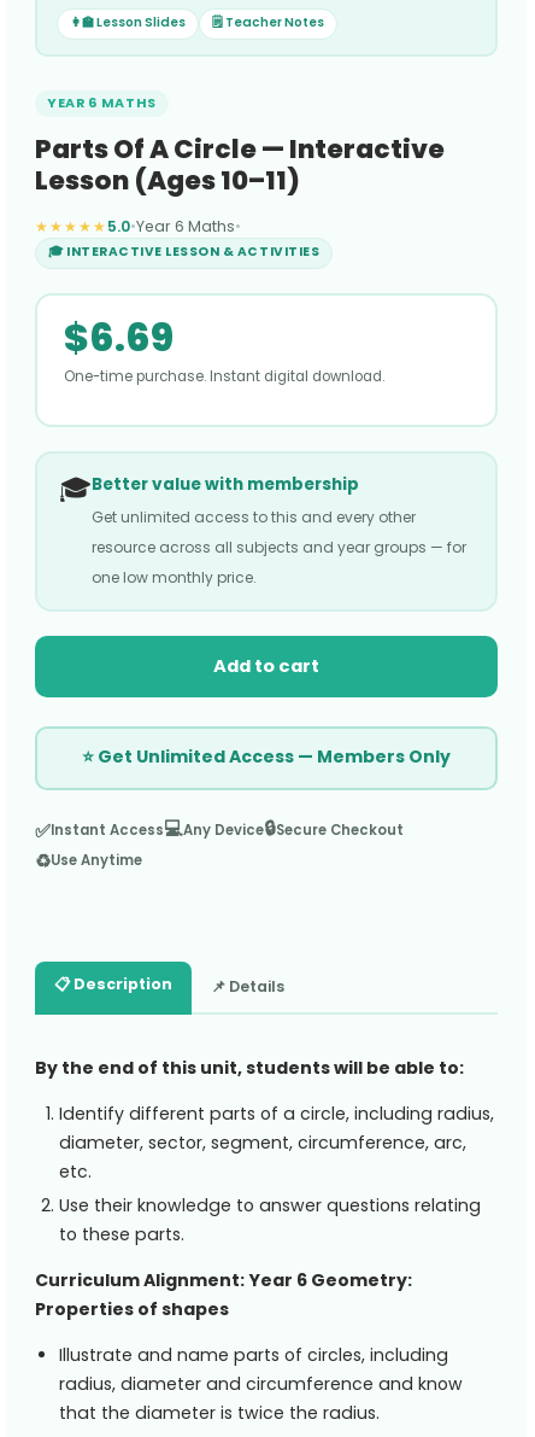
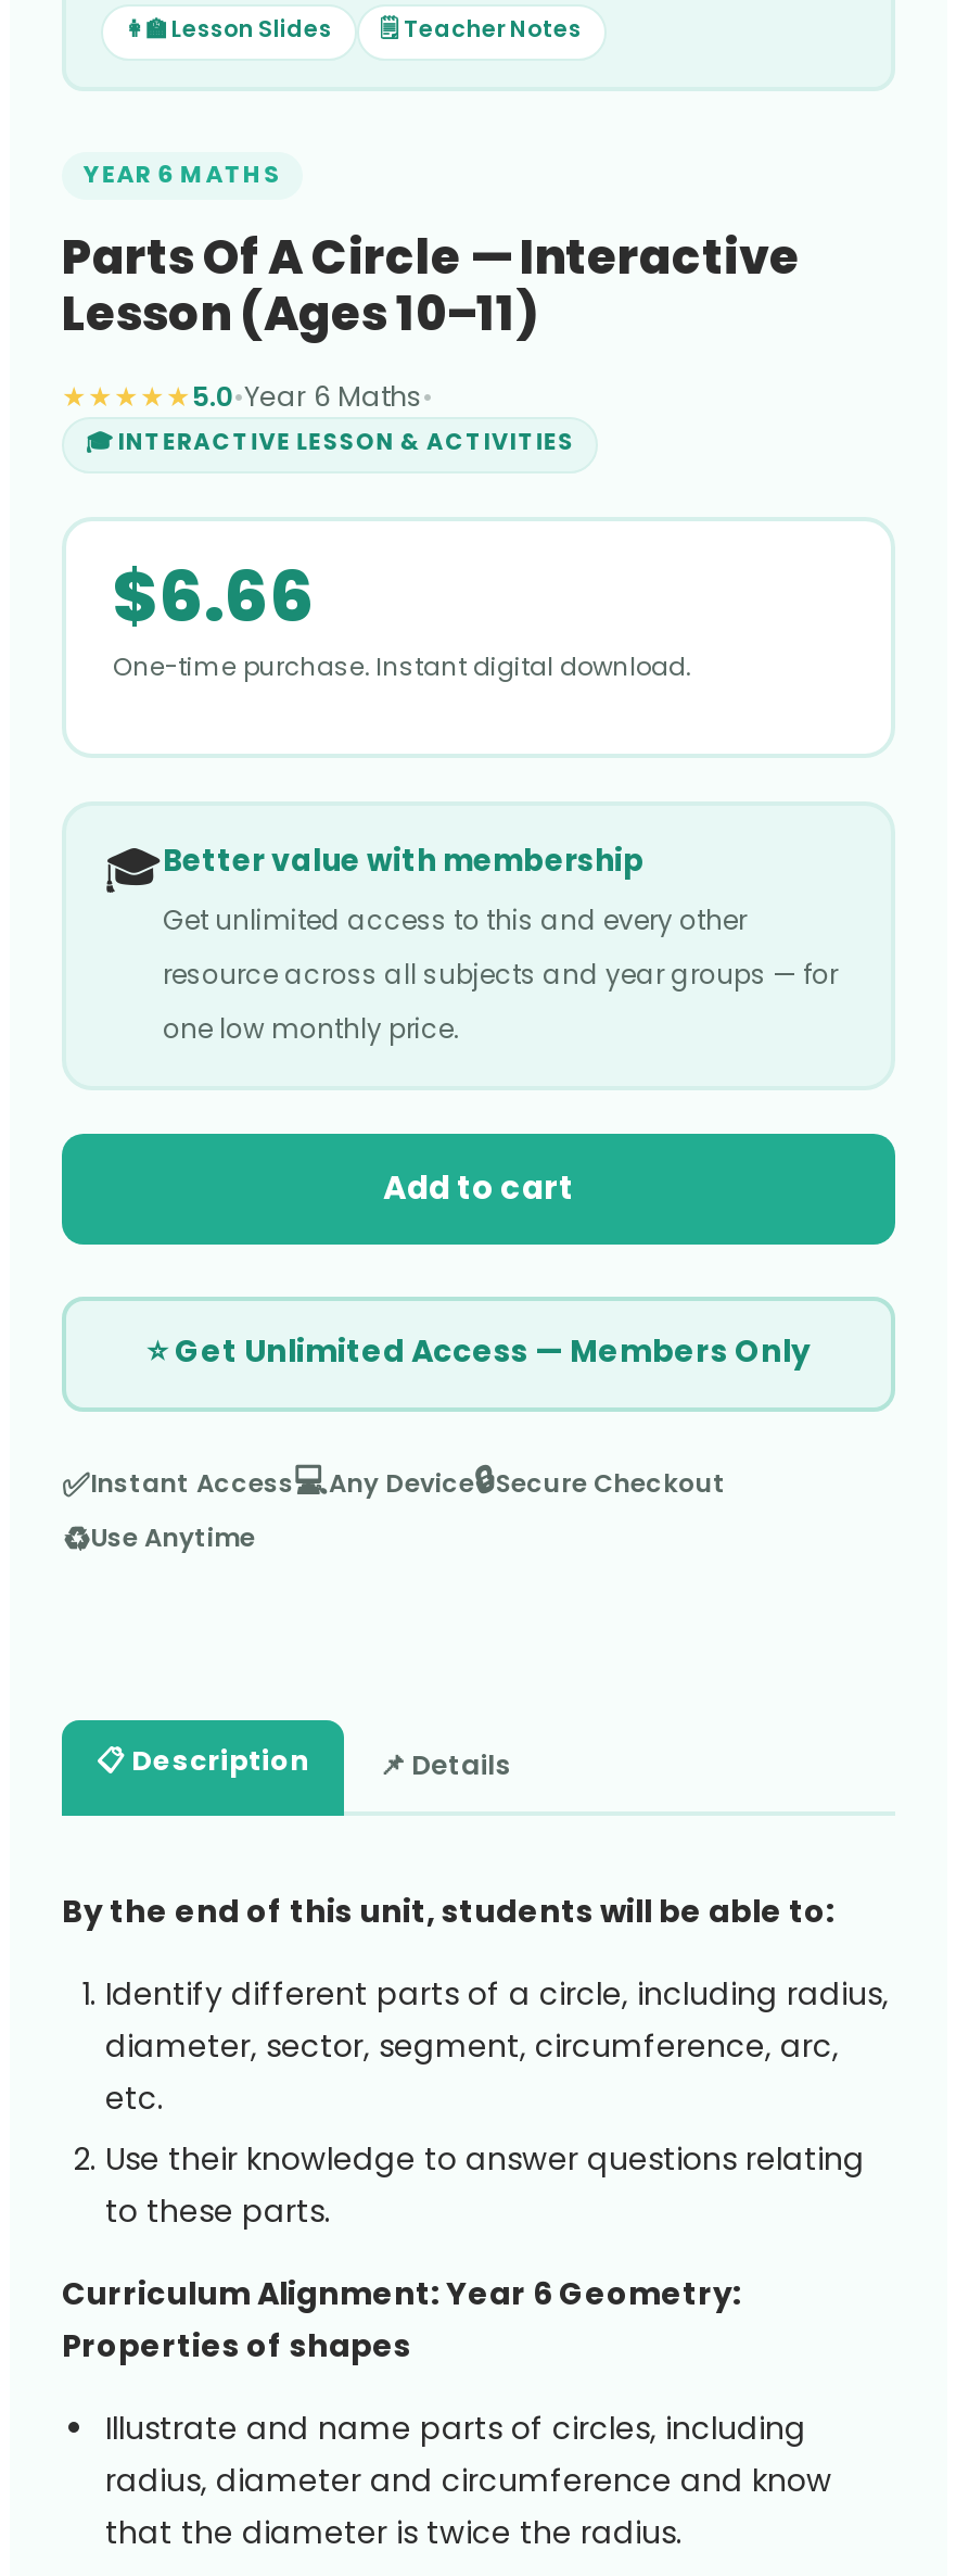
[63,310,173,365] $6.69 -> [113,548,315,646] $6.66

